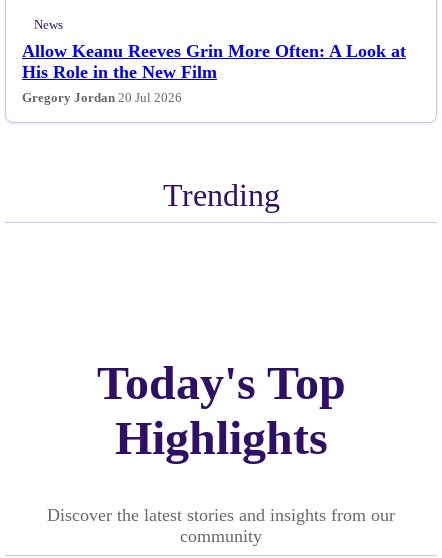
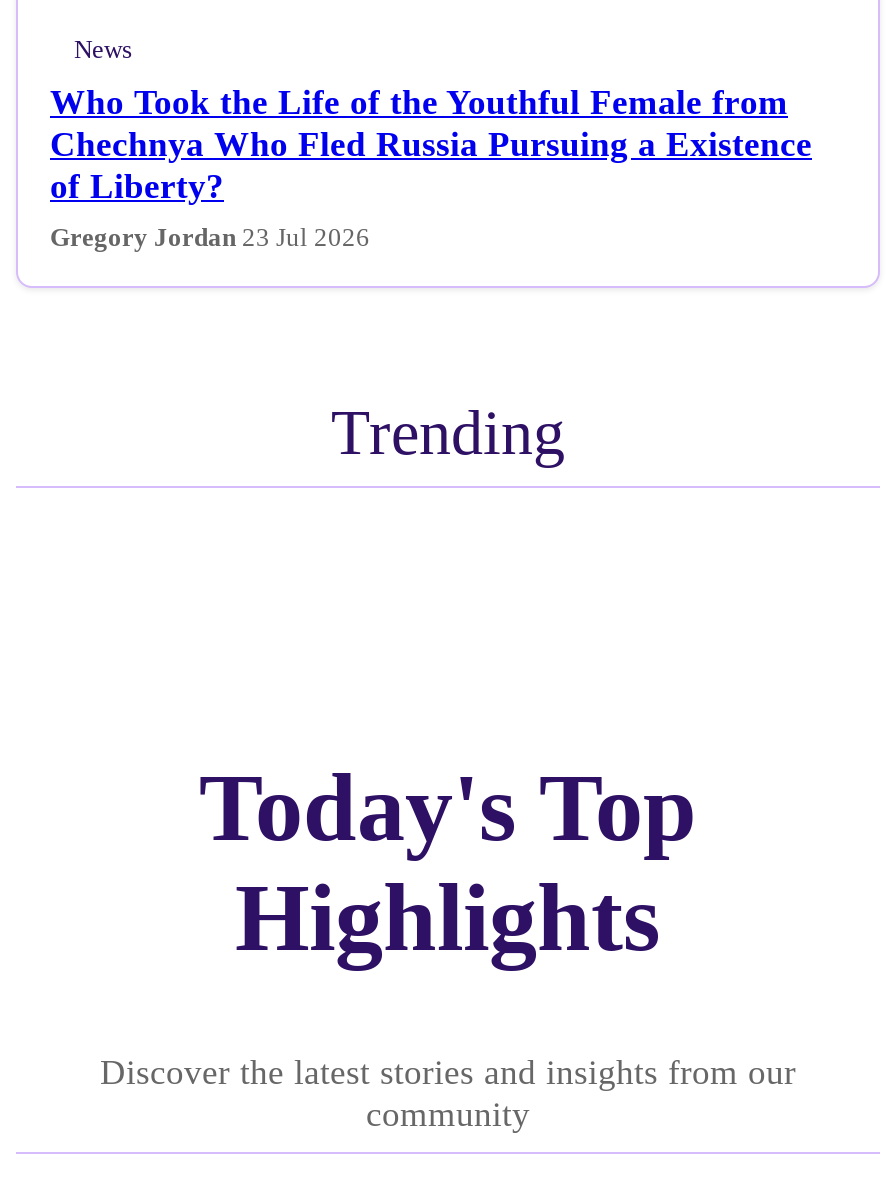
[22,41,406,105] Allow Keanu Reeves Grin More Often: A Look at | His Role in the New Film | Gregory Jordan 20 Jul 2026 -> [50,83,812,253] Who Took the Life of the Youthful Female from | Chechnya Who Fled Russia Pursuing a Existence | of Liberty? | Gregory Jordan 23 Jul 2026

